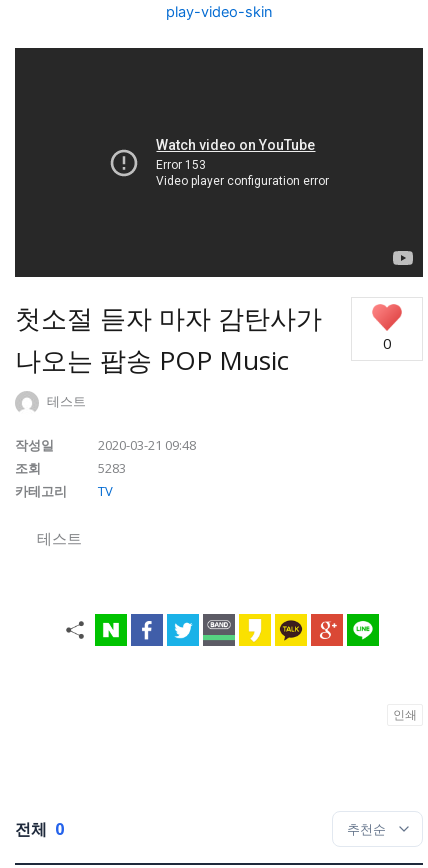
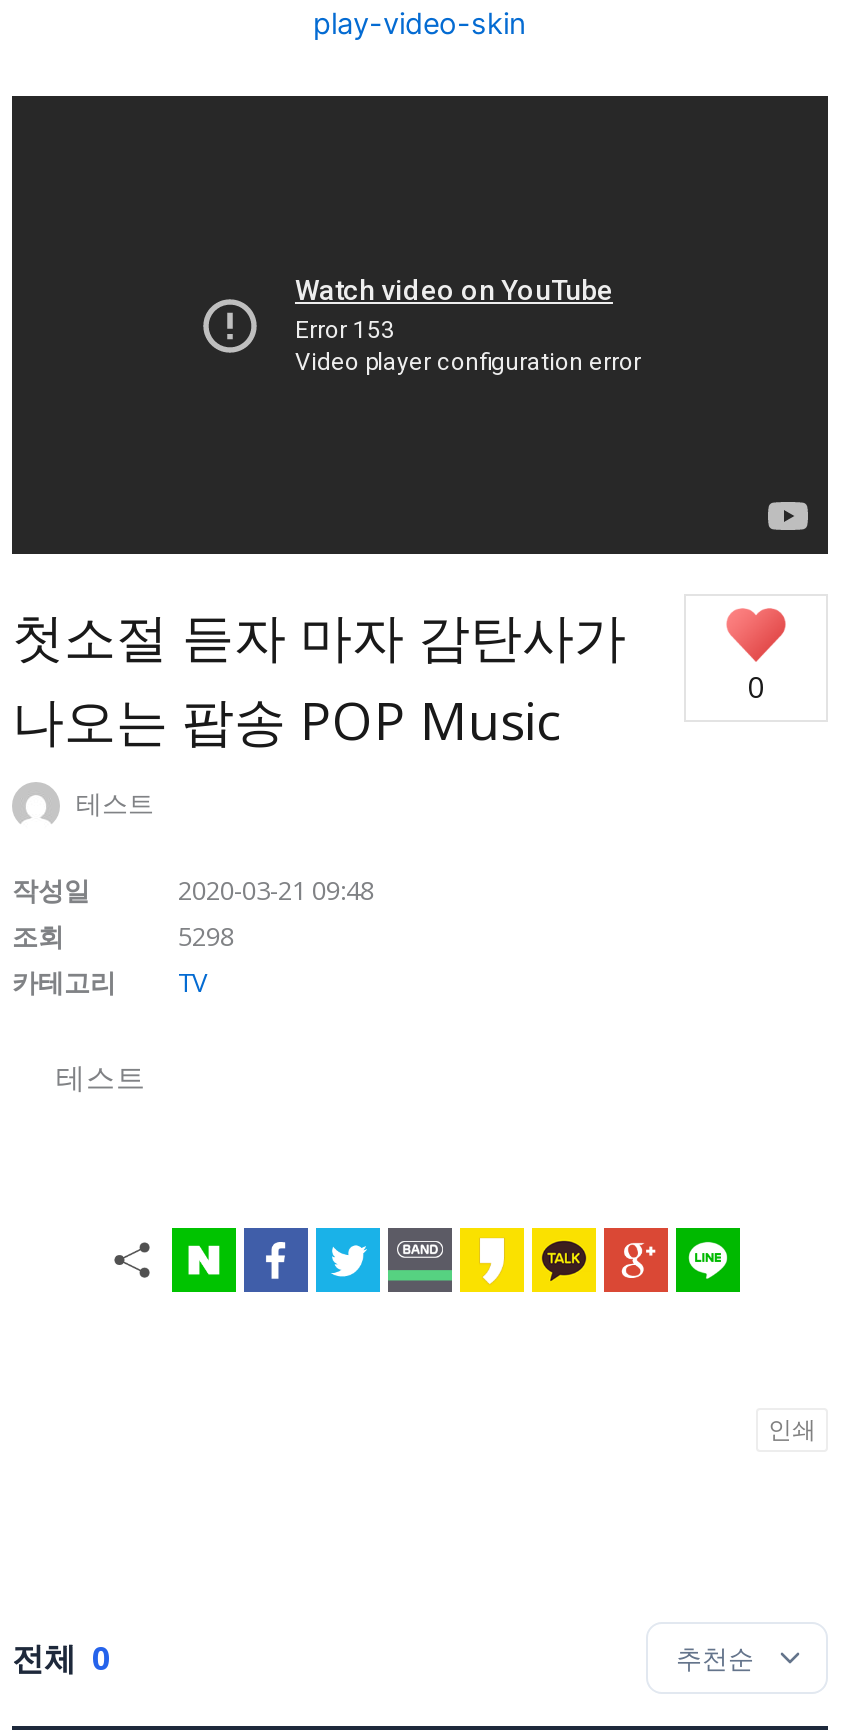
[95,459,126,477] 5283 -> [172,918,234,954] 5298

